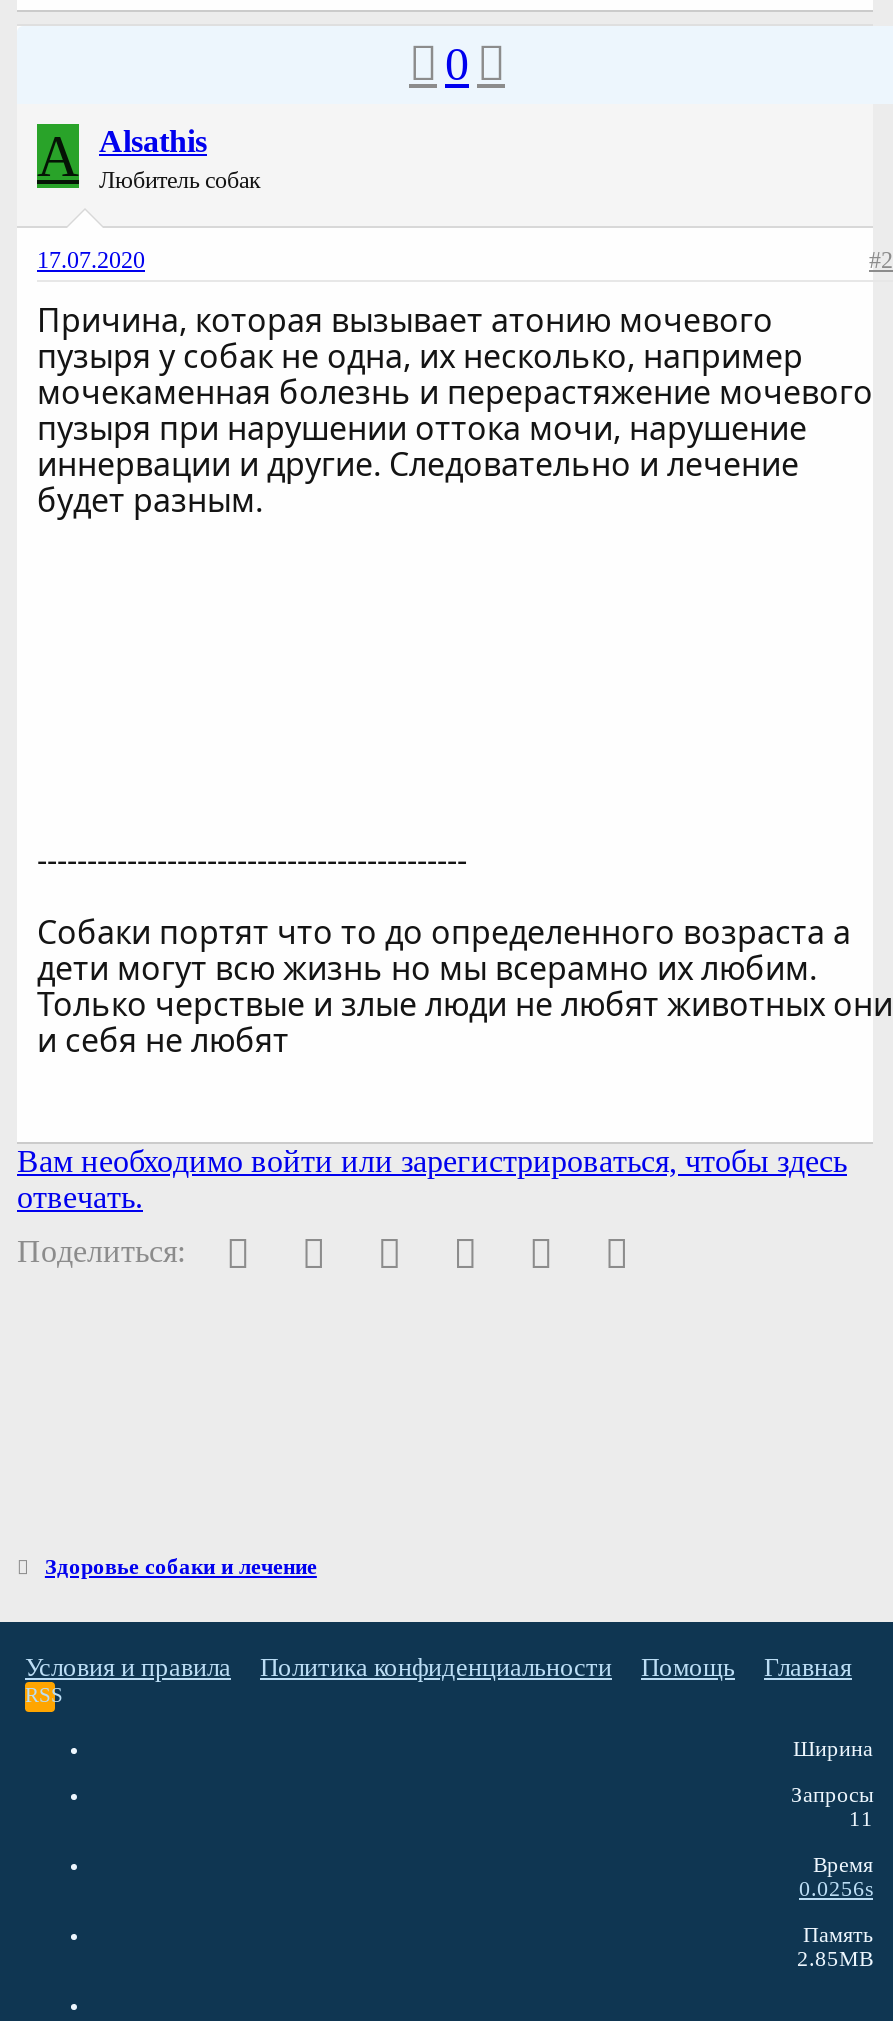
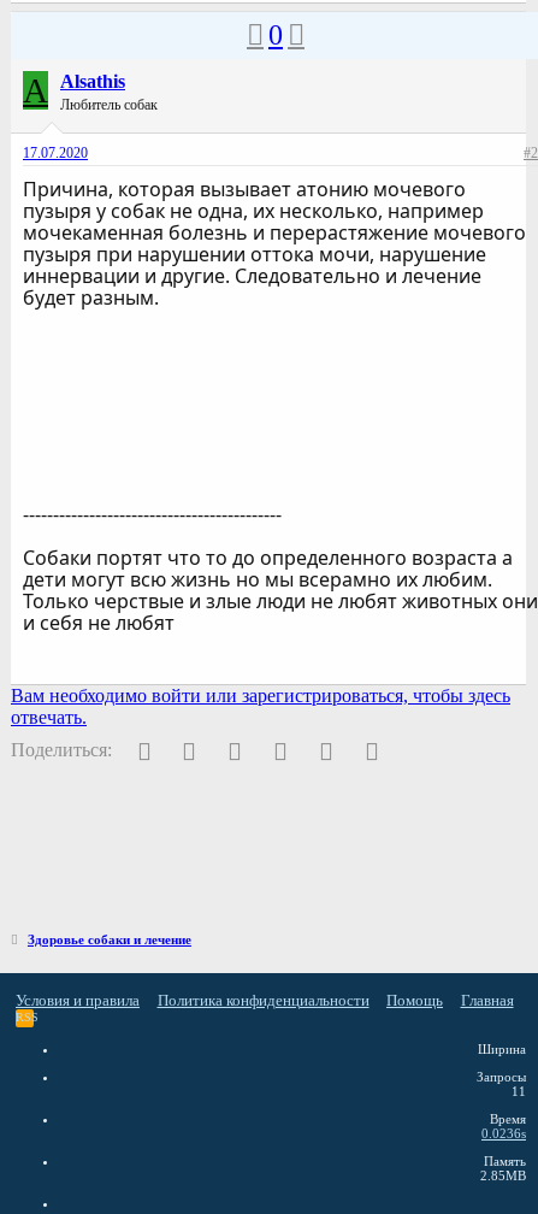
[799,1876,873,1900] 0.0256s -> [481,1126,526,1141] 0.0236s

